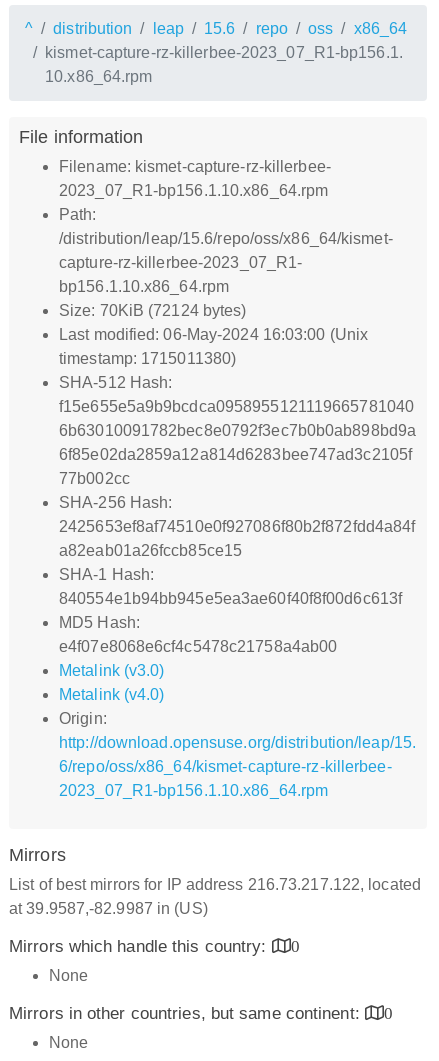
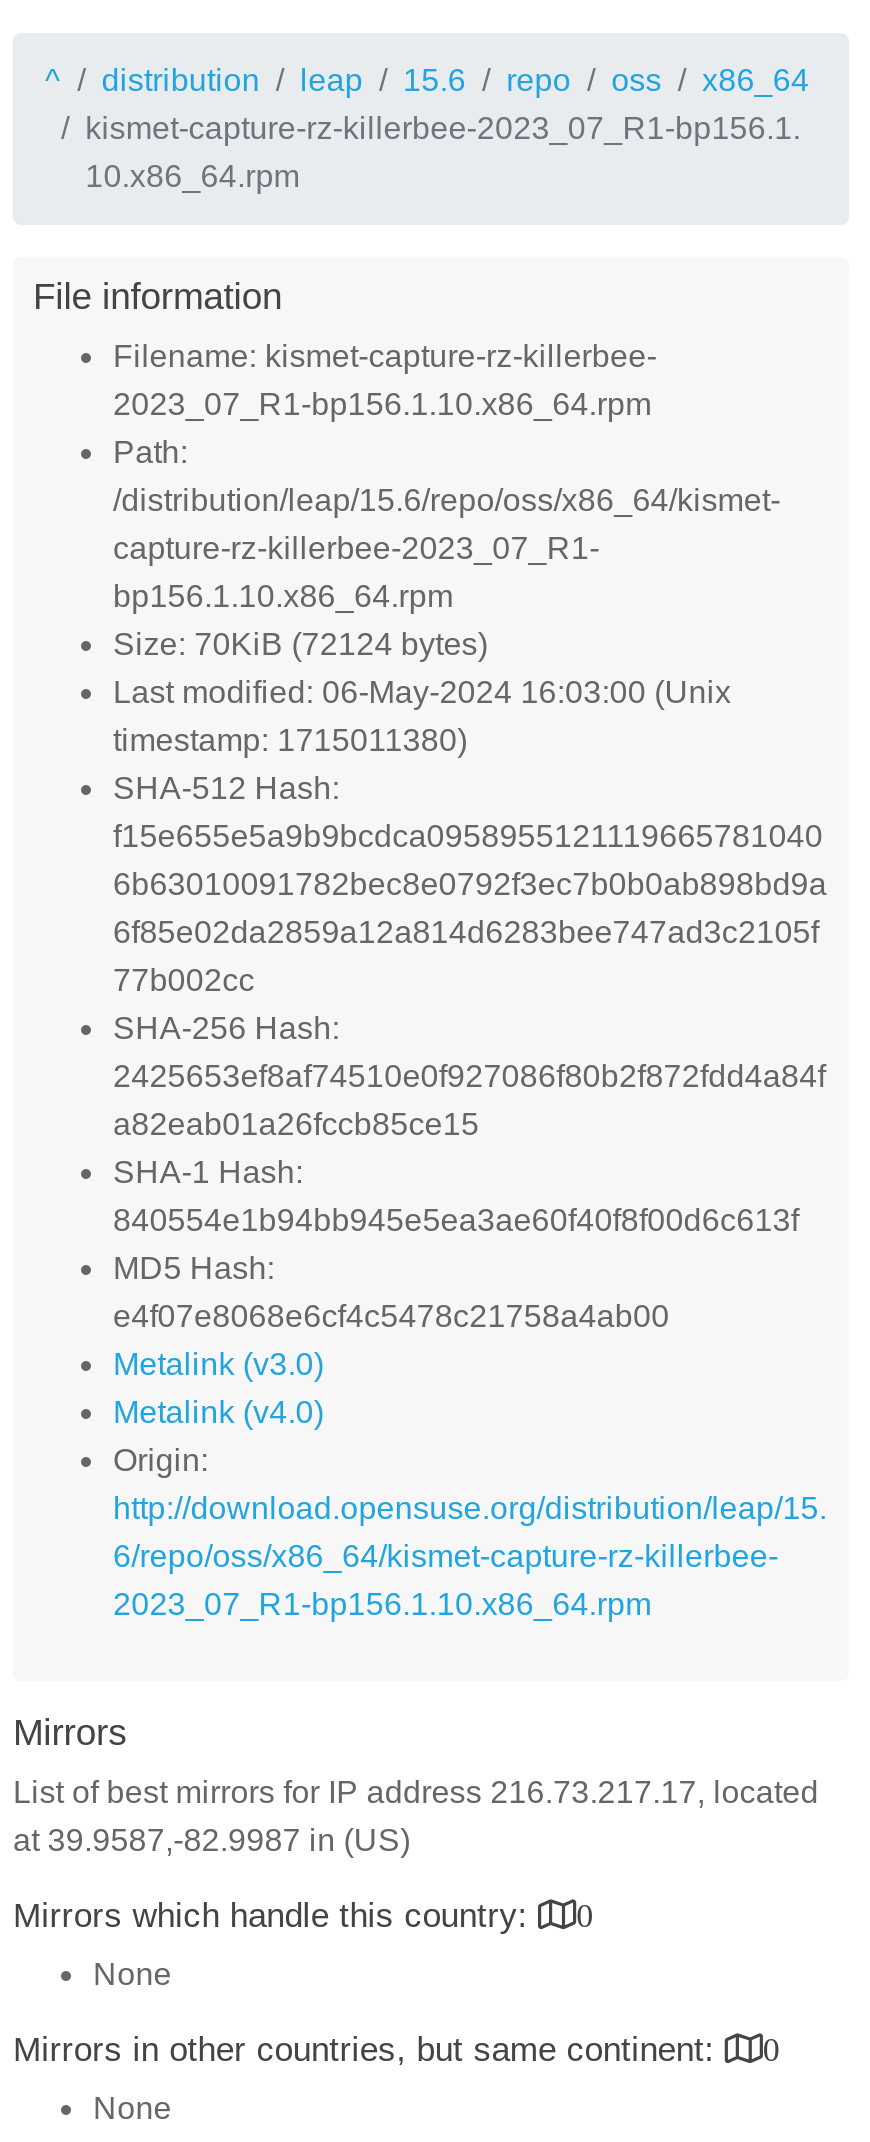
[9,876,421,893] List of best mirrors for IP address 216.73.217.122, located -> [13,1775,819,1809] List of best mirrors for IP address 216.73.217.17, located

